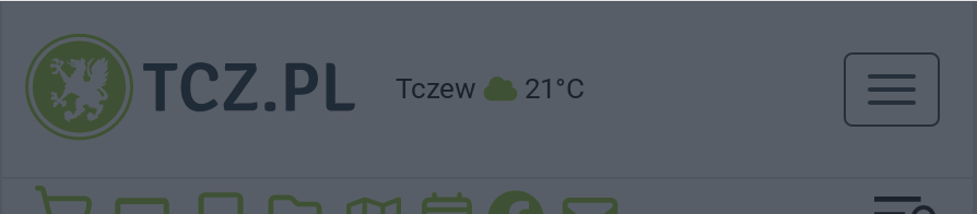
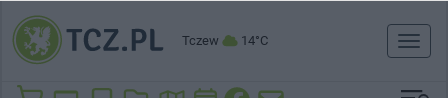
[396,72,584,105] Tczew 21°C -> [182,33,268,48] Tczew 14°C

